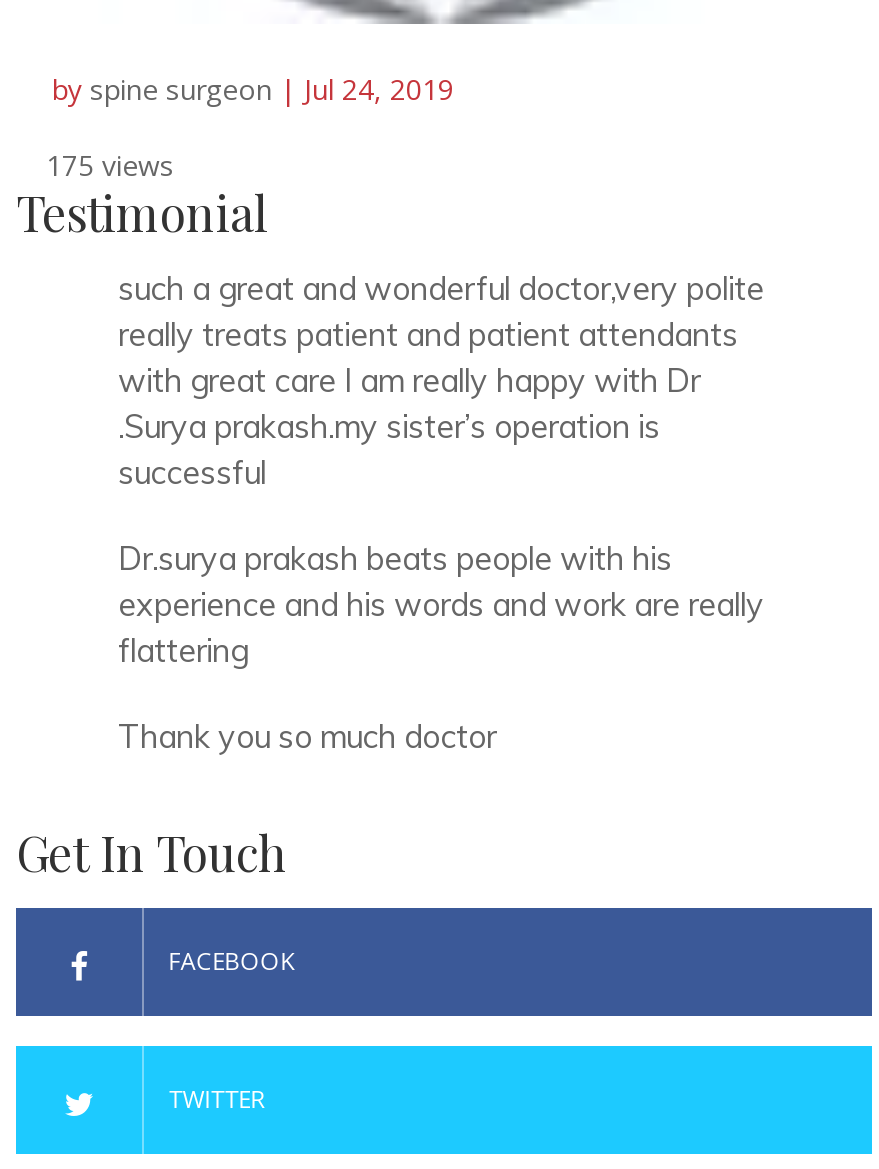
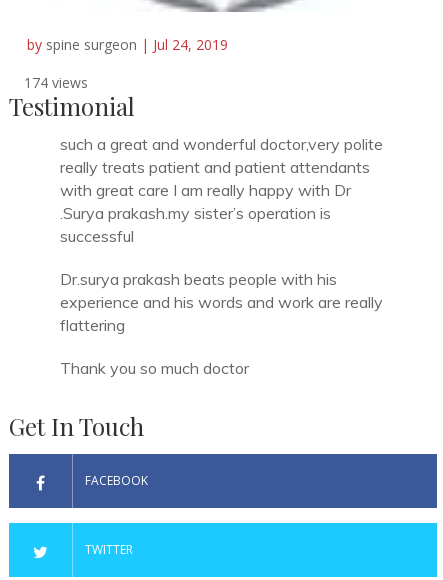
[46,146,174,184] 175 views -> [24,73,88,92] 174 views

